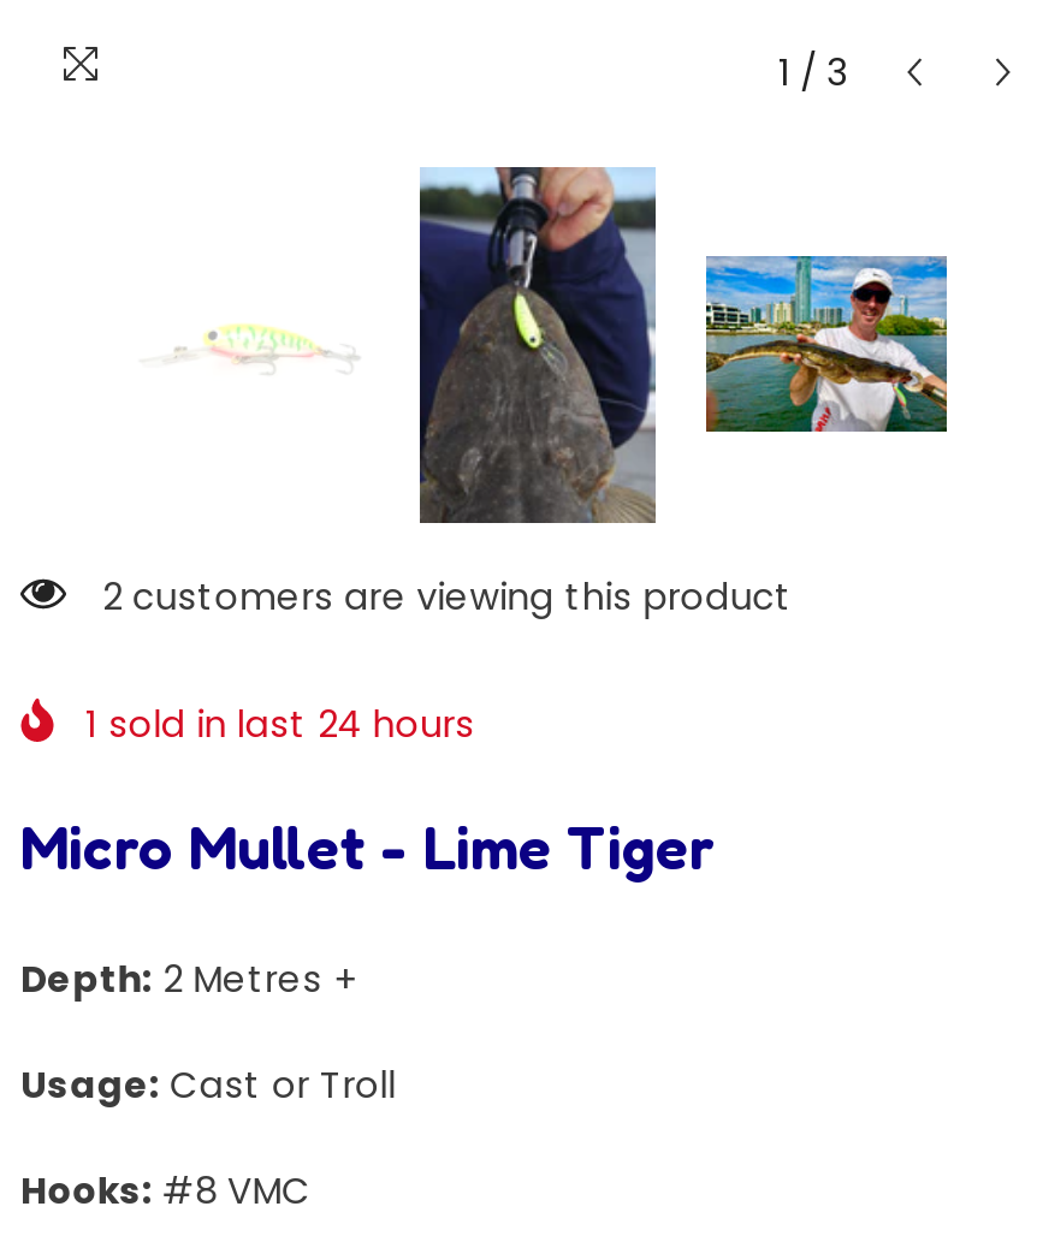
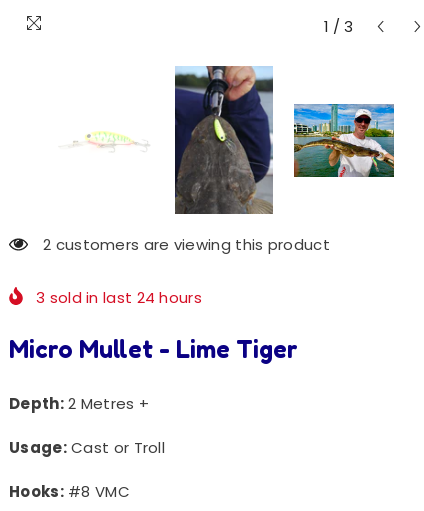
[85,698,475,749] 1 sold in last 24 hours -> [36,287,202,308] 3 sold in last 24 hours

